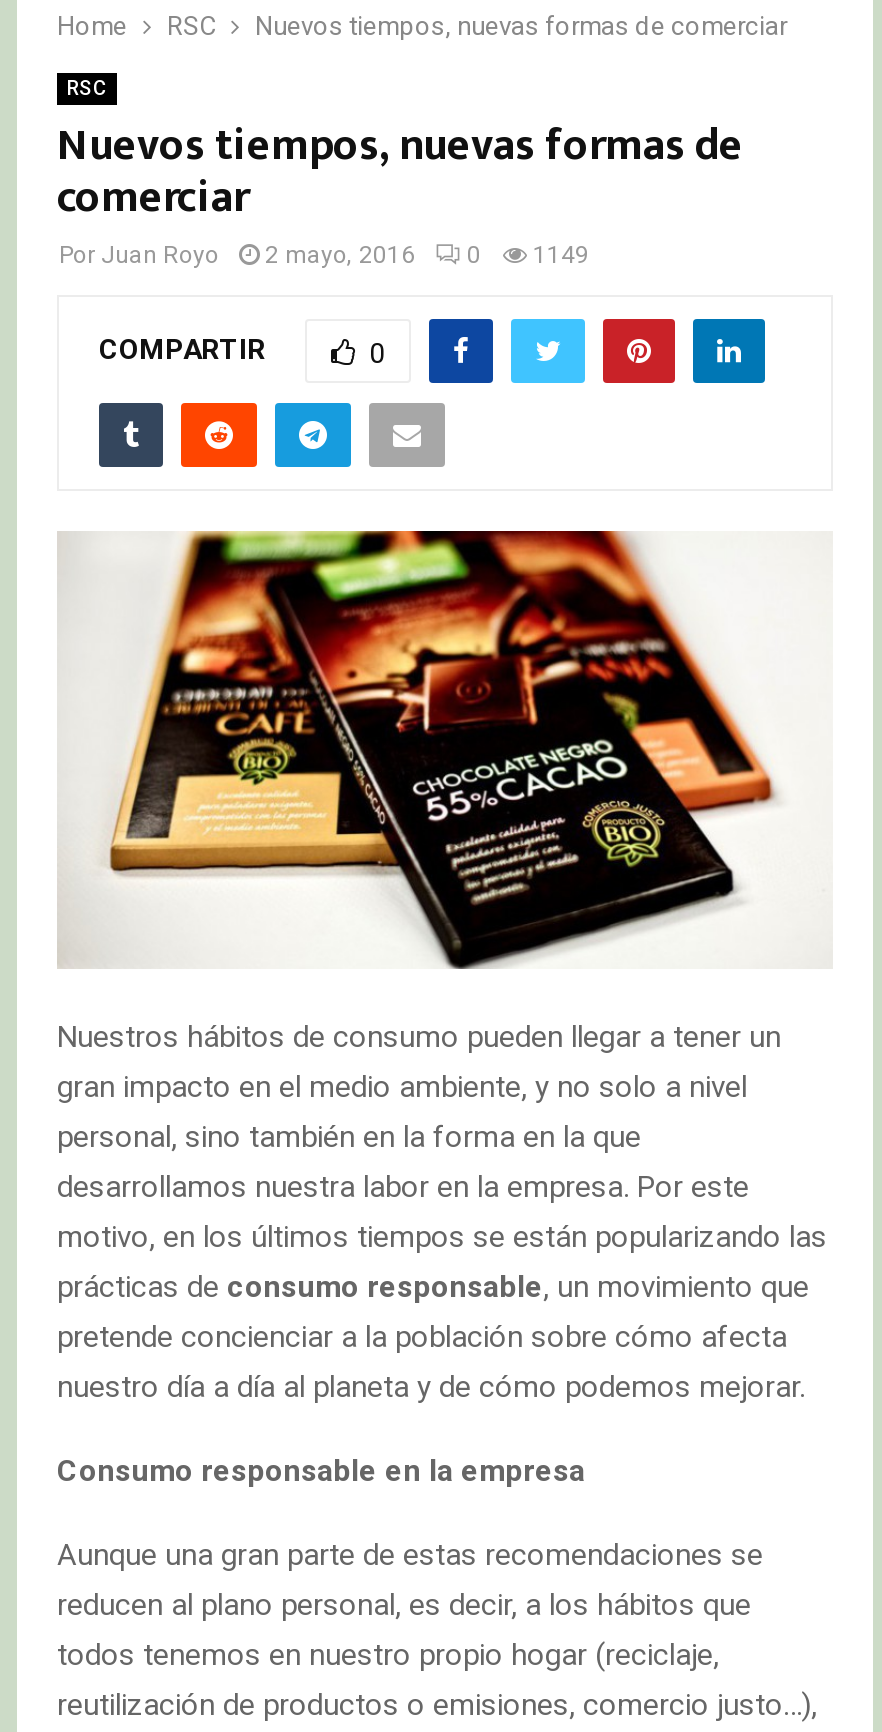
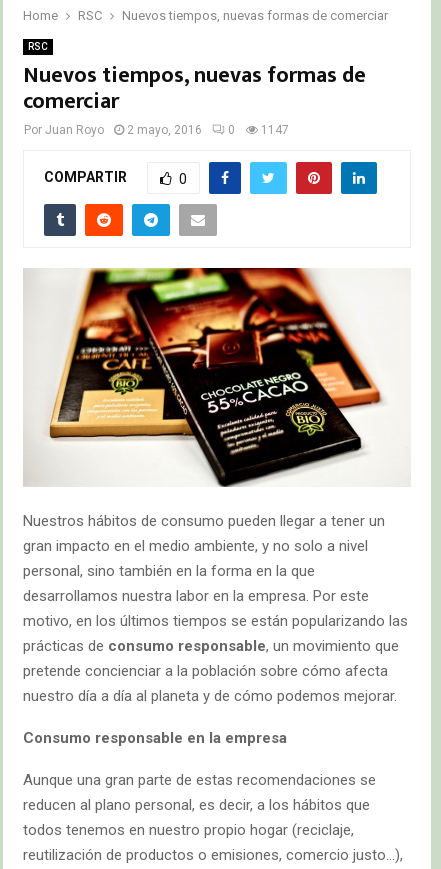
[59,241,589,269] Por Juan Royo 2 mayo, 2016 0 1149 -> [24,123,289,137] Por Juan Royo 2 mayo, 2016 0 1147

